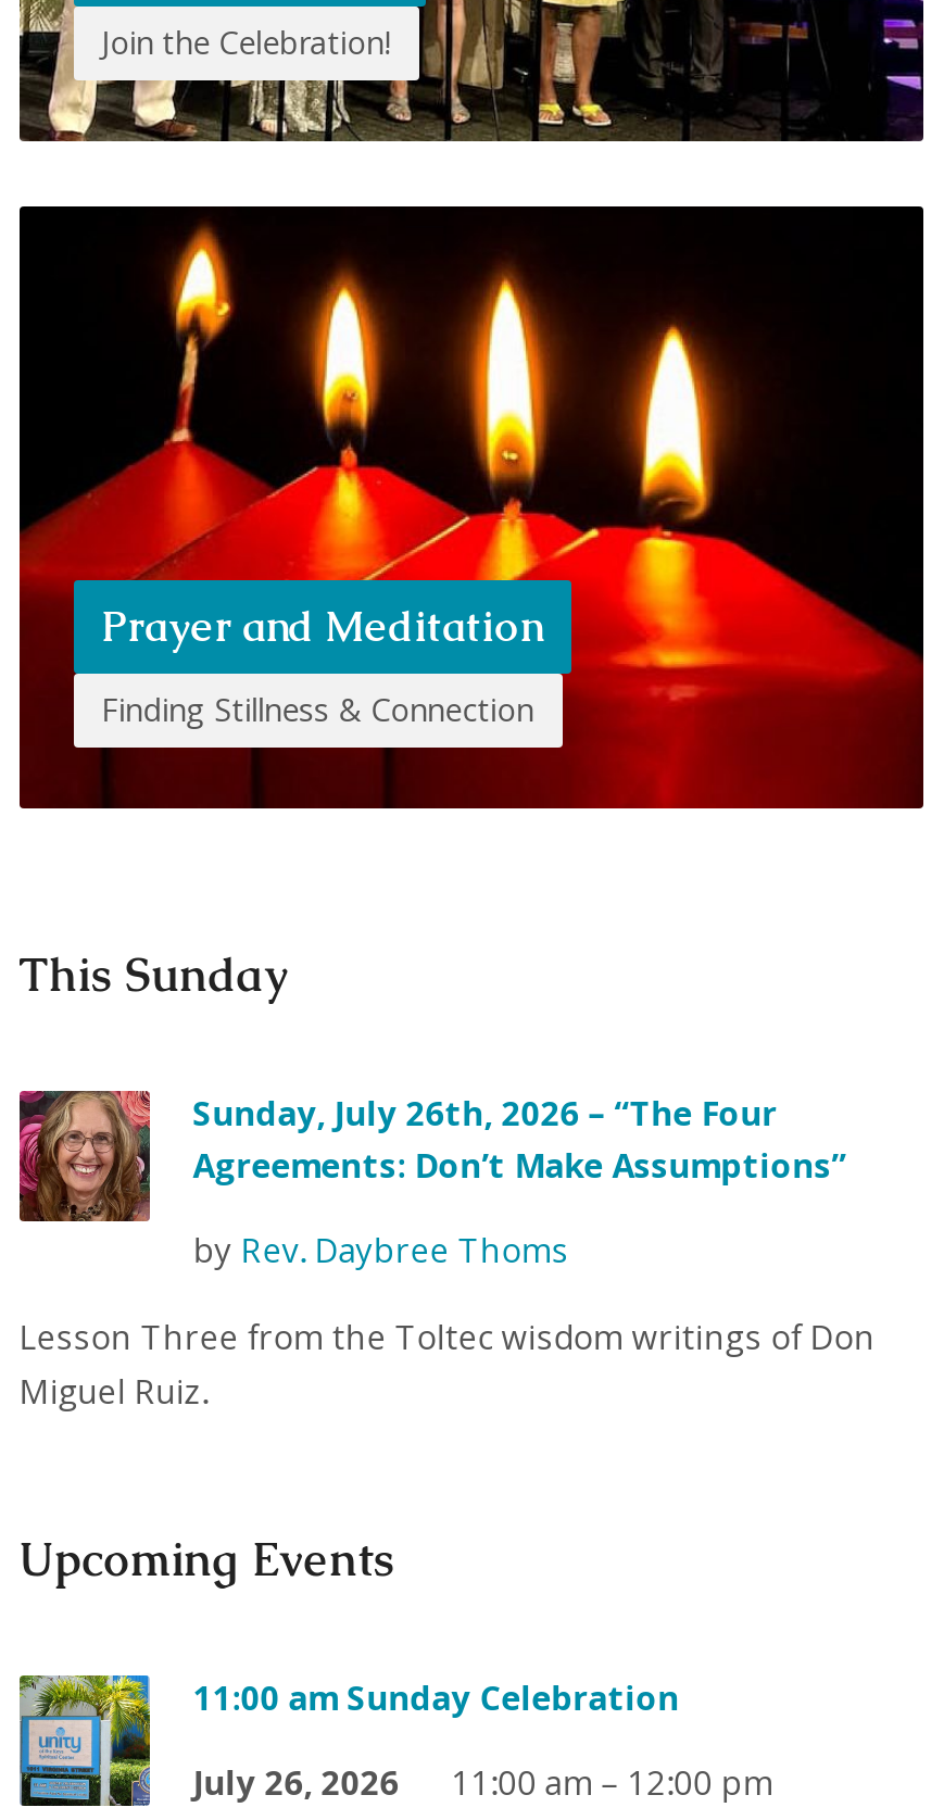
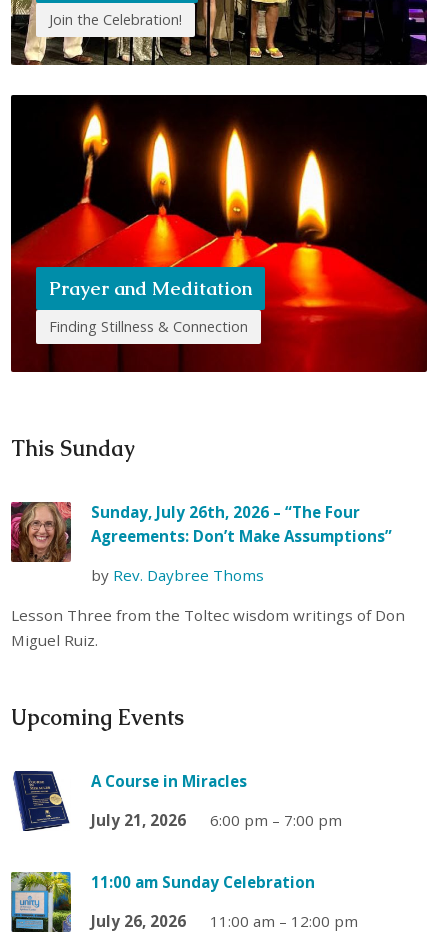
none -> [12,770,342,831] [image] | A Course in Miracles | July 21, 2026 | 6:00 pm – 7:00 pm

